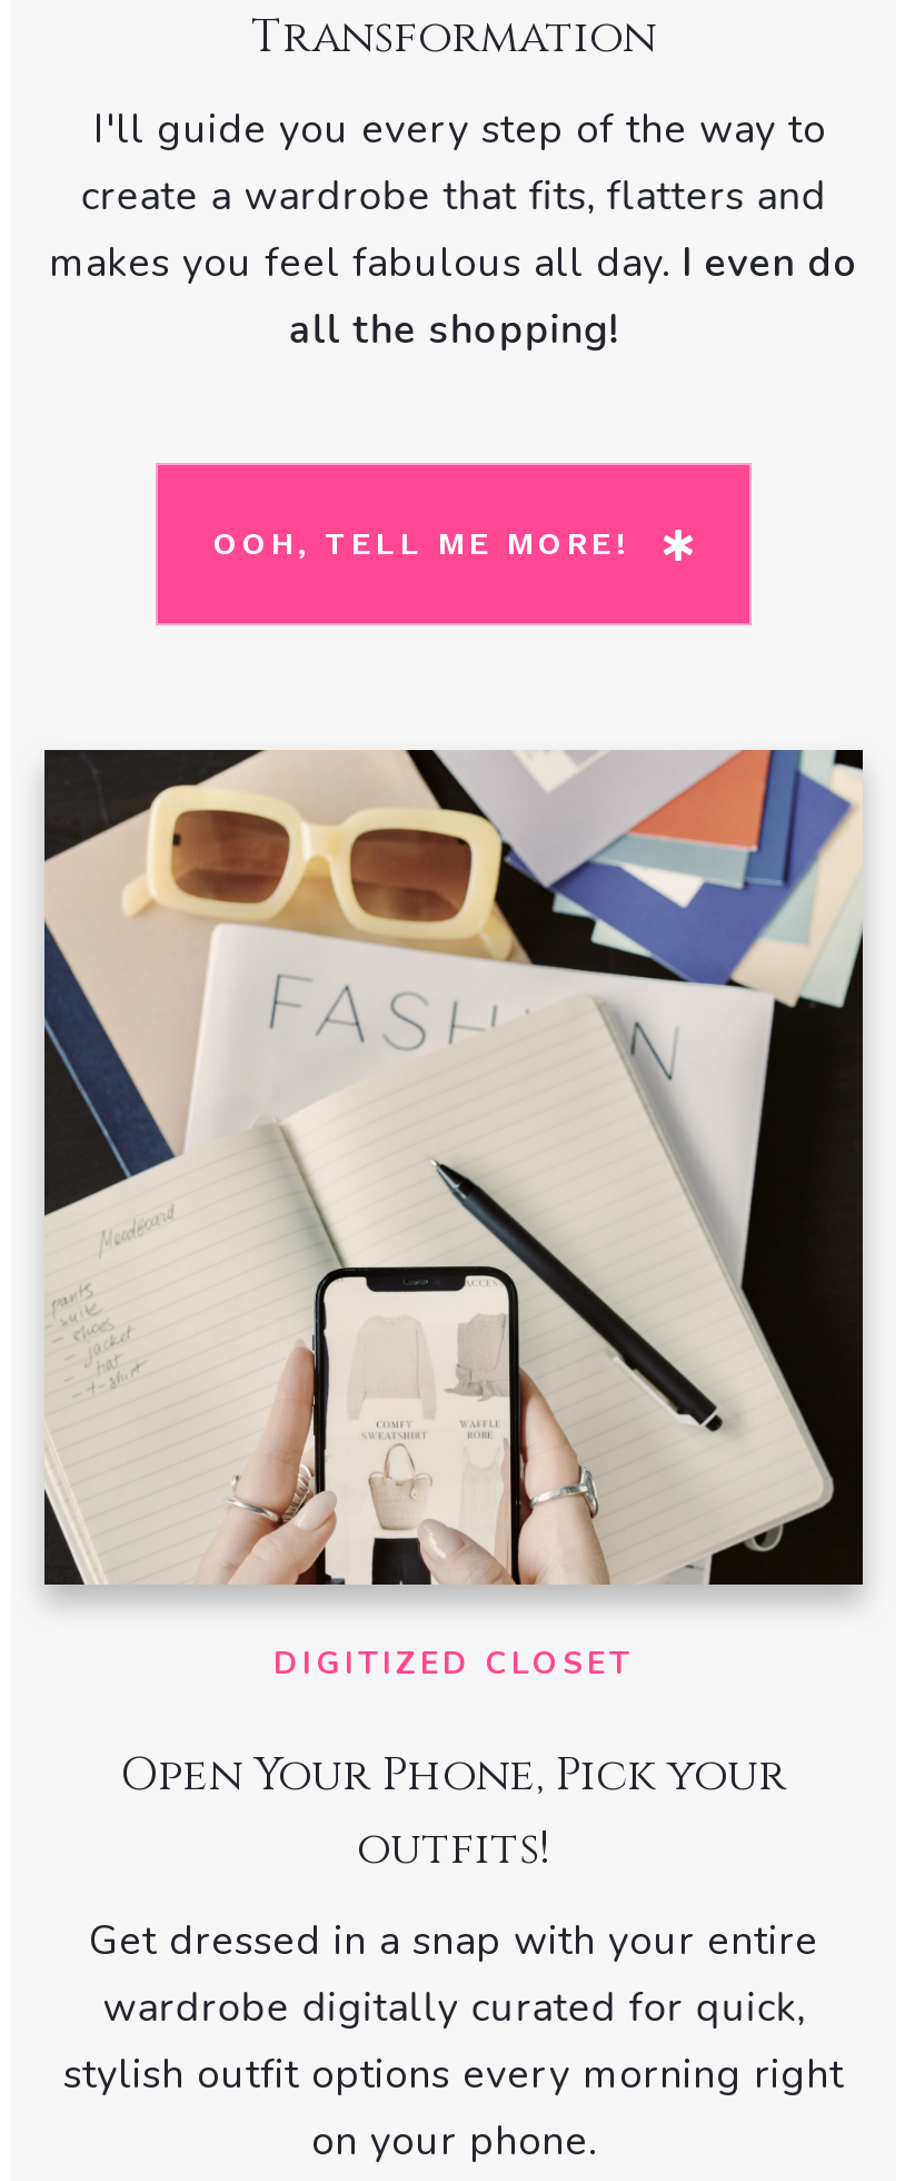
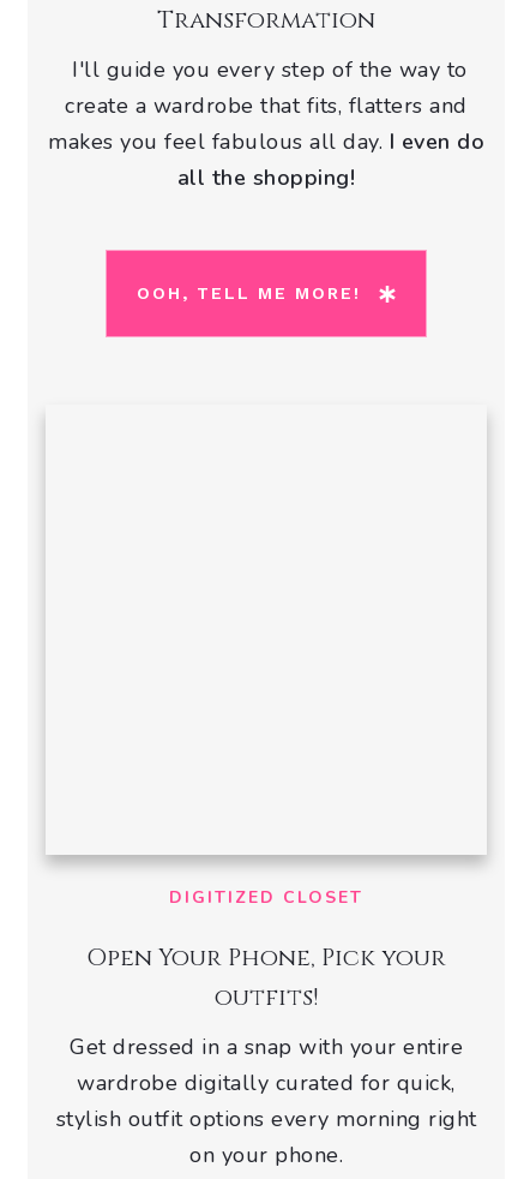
[42,748,865,1587] [image] -> none

